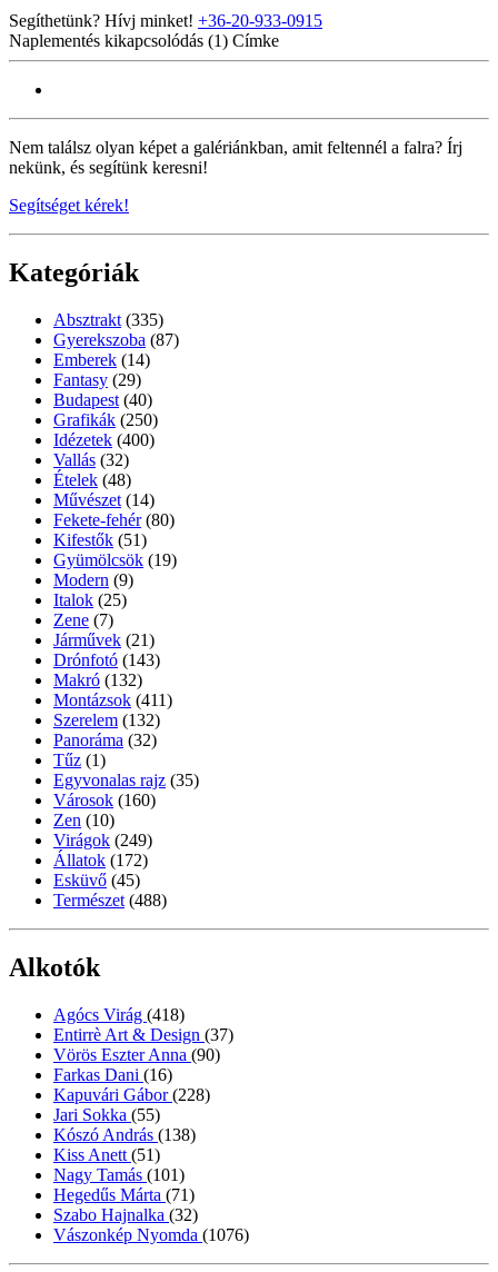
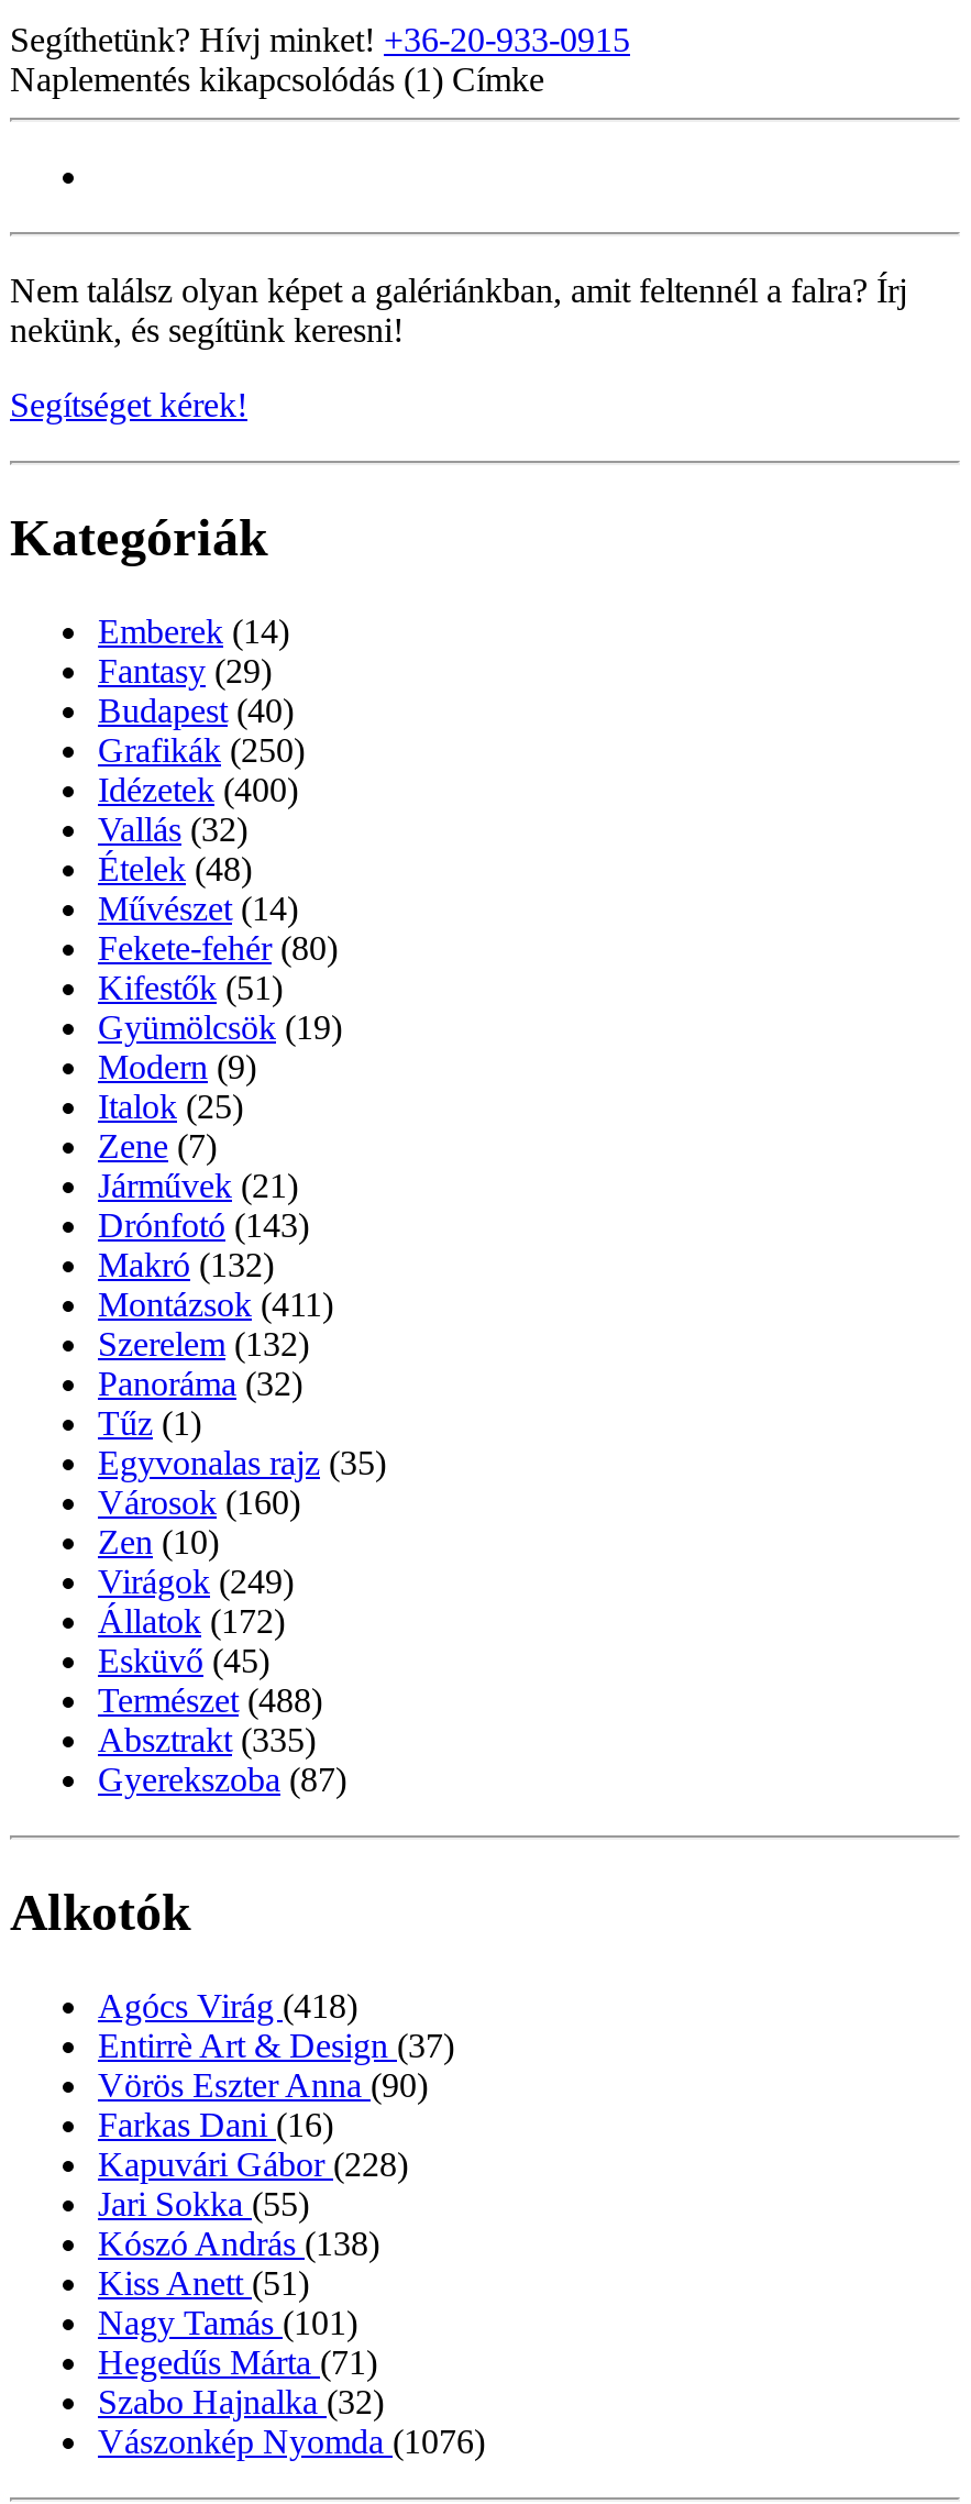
moved [53,310,179,349] -> [98,1721,346,1798]: Absztrakt (335) | Gyerekszoba (87)
moved [53,350,199,909] -> [98,612,386,1718]: Emberek (14) | Fantasy (29) | Budapest (40) | ... | Esküvő (45) | Természet (488)

